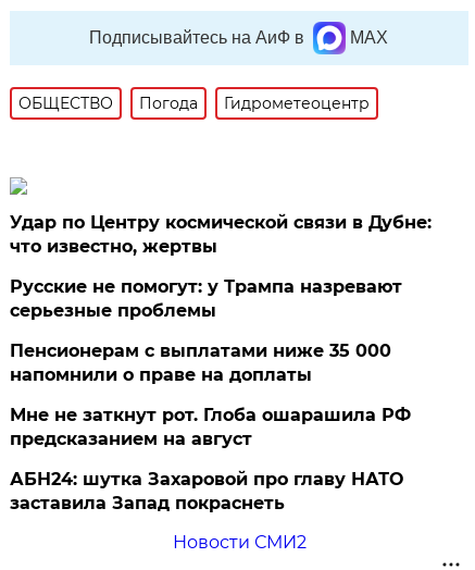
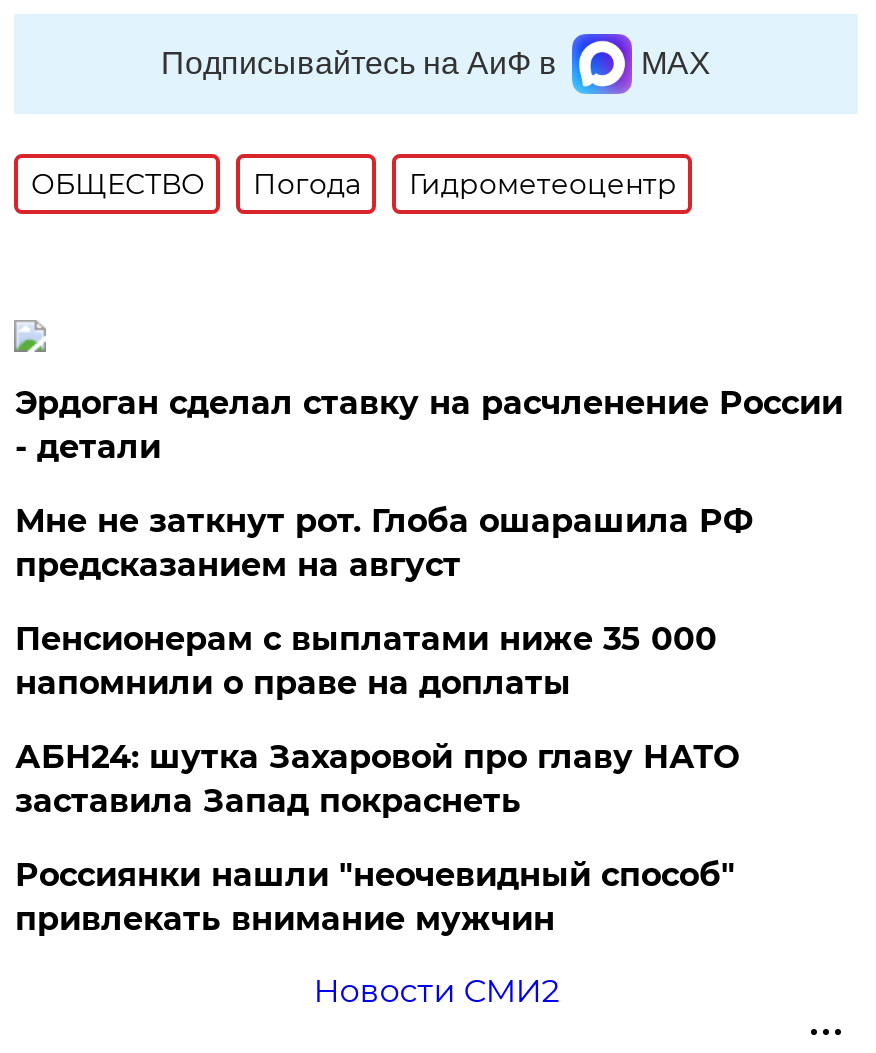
[10,212,432,257] Удар по Центру космической связи в Дубне: | что известно, жертвы -> [15,384,843,466] Эрдоган сделал ставку на расчленение России | - детали
[10,276,403,321] Русские не помогут: у Трампа назревают | серьезные проблемы -> none
moved [10,405,411,449] -> [15,502,753,584]: Мне не заткнут рот. Глоба ошарашила РФ | предсказанием на август
moved [10,469,404,513] -> [15,738,739,820]: АБН24: шутка Захаровой про главу НАТО | заставила Запад покраснеть
none -> [15,856,735,938] Россиянки нашли "неочевидный способ" | привлекать внимание мужчин

